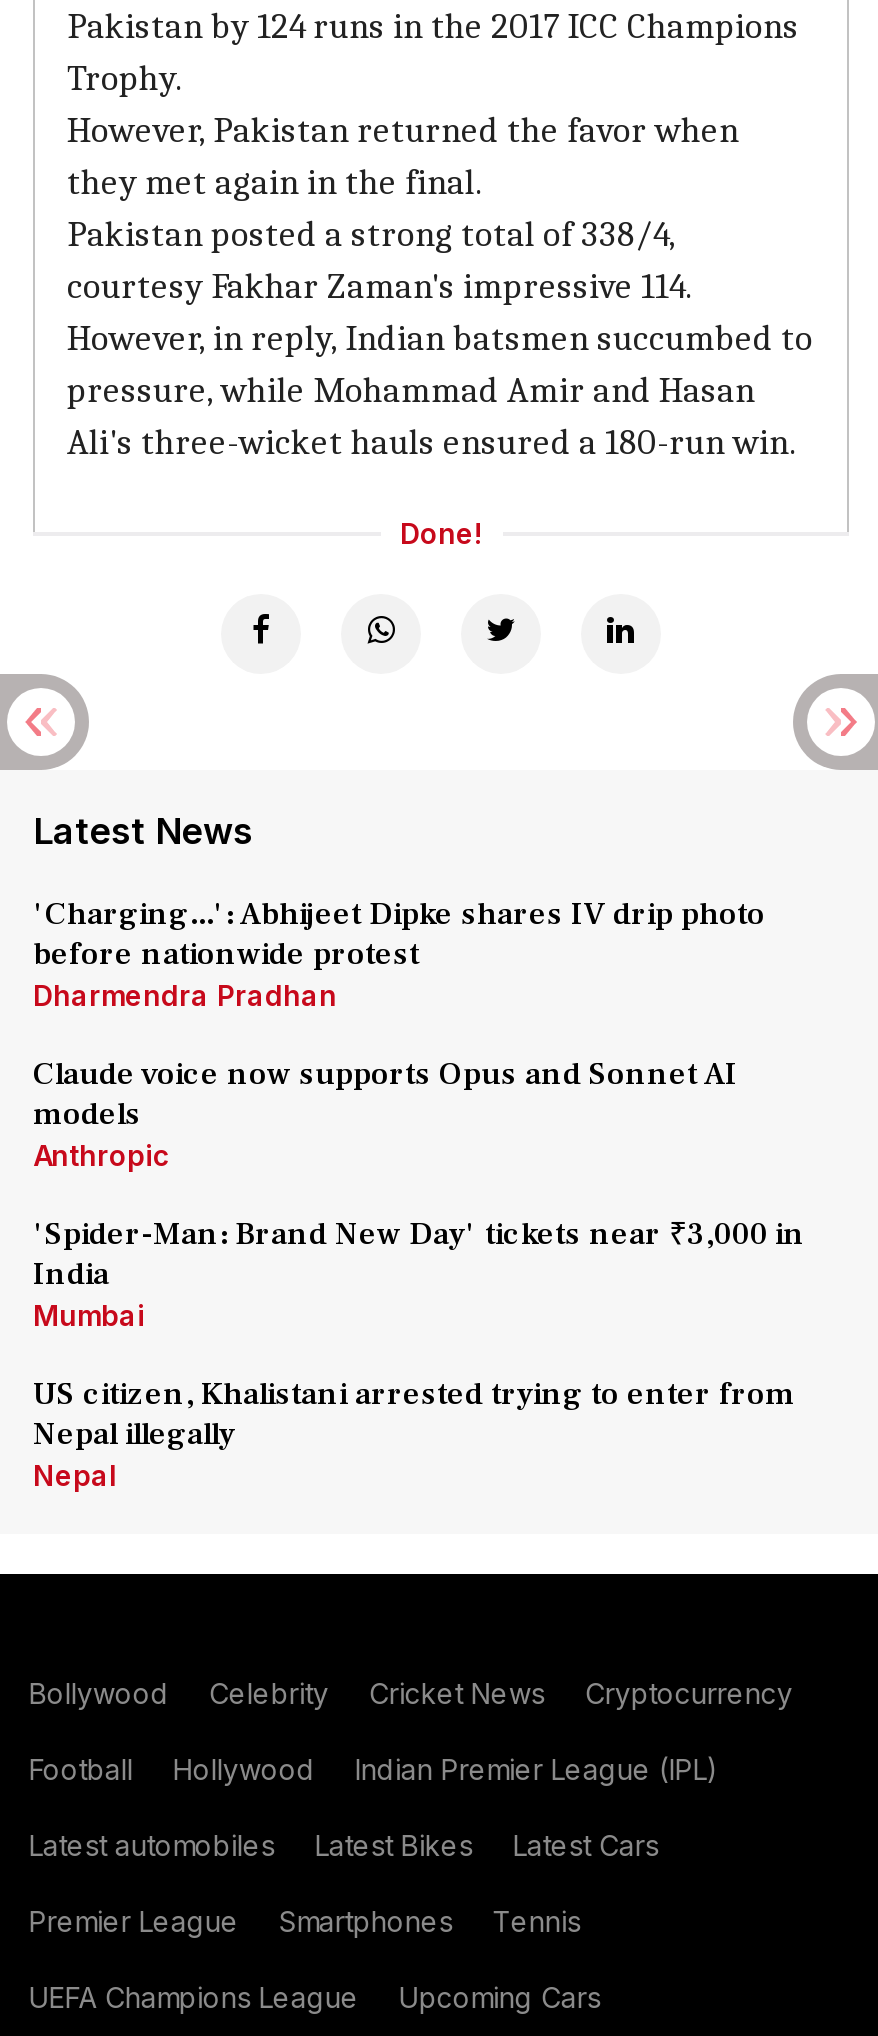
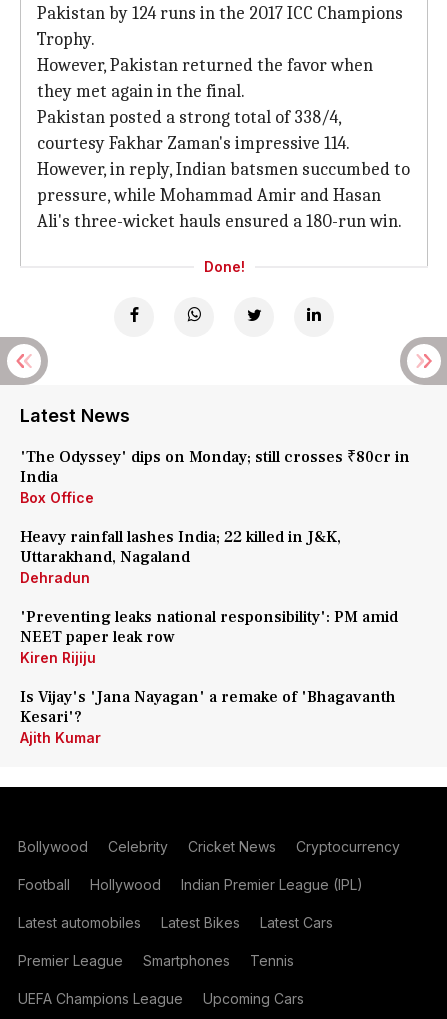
[33,894,805,1254] 'Charging...': Abhijeet Dipke shares IV drip photo | before nationwide protest | Dharmendra Pradhan | Claude voice now supports Opus and Sonnet AI | models | Anthropic | 'Spider-Man: Brand New Day' tickets near ₹3,000 in -> [20,447,410,467] 'The Odyssey' dips on Monday; still crosses ₹80cr in
moved [33,1254,109,1294] -> [20,467,58,487]: India
[33,1298,795,1492] Mumbai | US citizen, Khalistani arrested trying to enter from | Nepal illegally | Nepal -> [20,489,398,746] Box Office | Heavy rainfall lashes India; 22 killed in J&K, | Uttarakhand, Nagaland | Dehradun | 'Preventing leaks national responsibility': PM amid | NEET paper leak row | Kiren Rijiju | Is Vijay's 'Jana Nayagan' a remake of 'Bhagavanth | Kesari'? | Ajith Kumar

